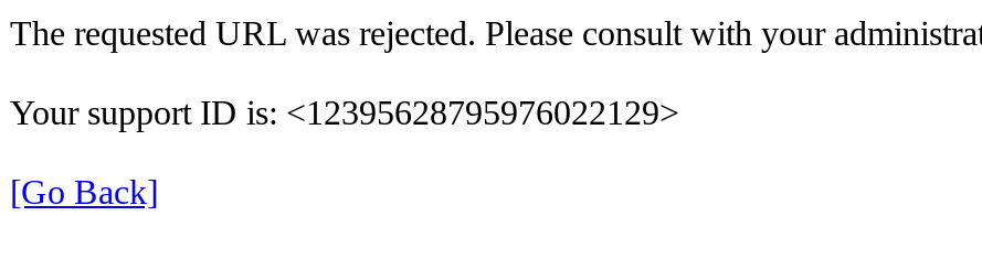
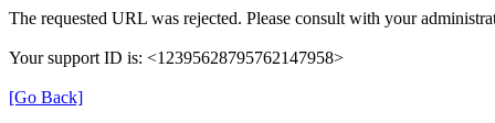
[10,94,679,131] Your support ID is: <12395628795976022129> -> [9,48,344,67] Your support ID is: <12395628795762147958>

